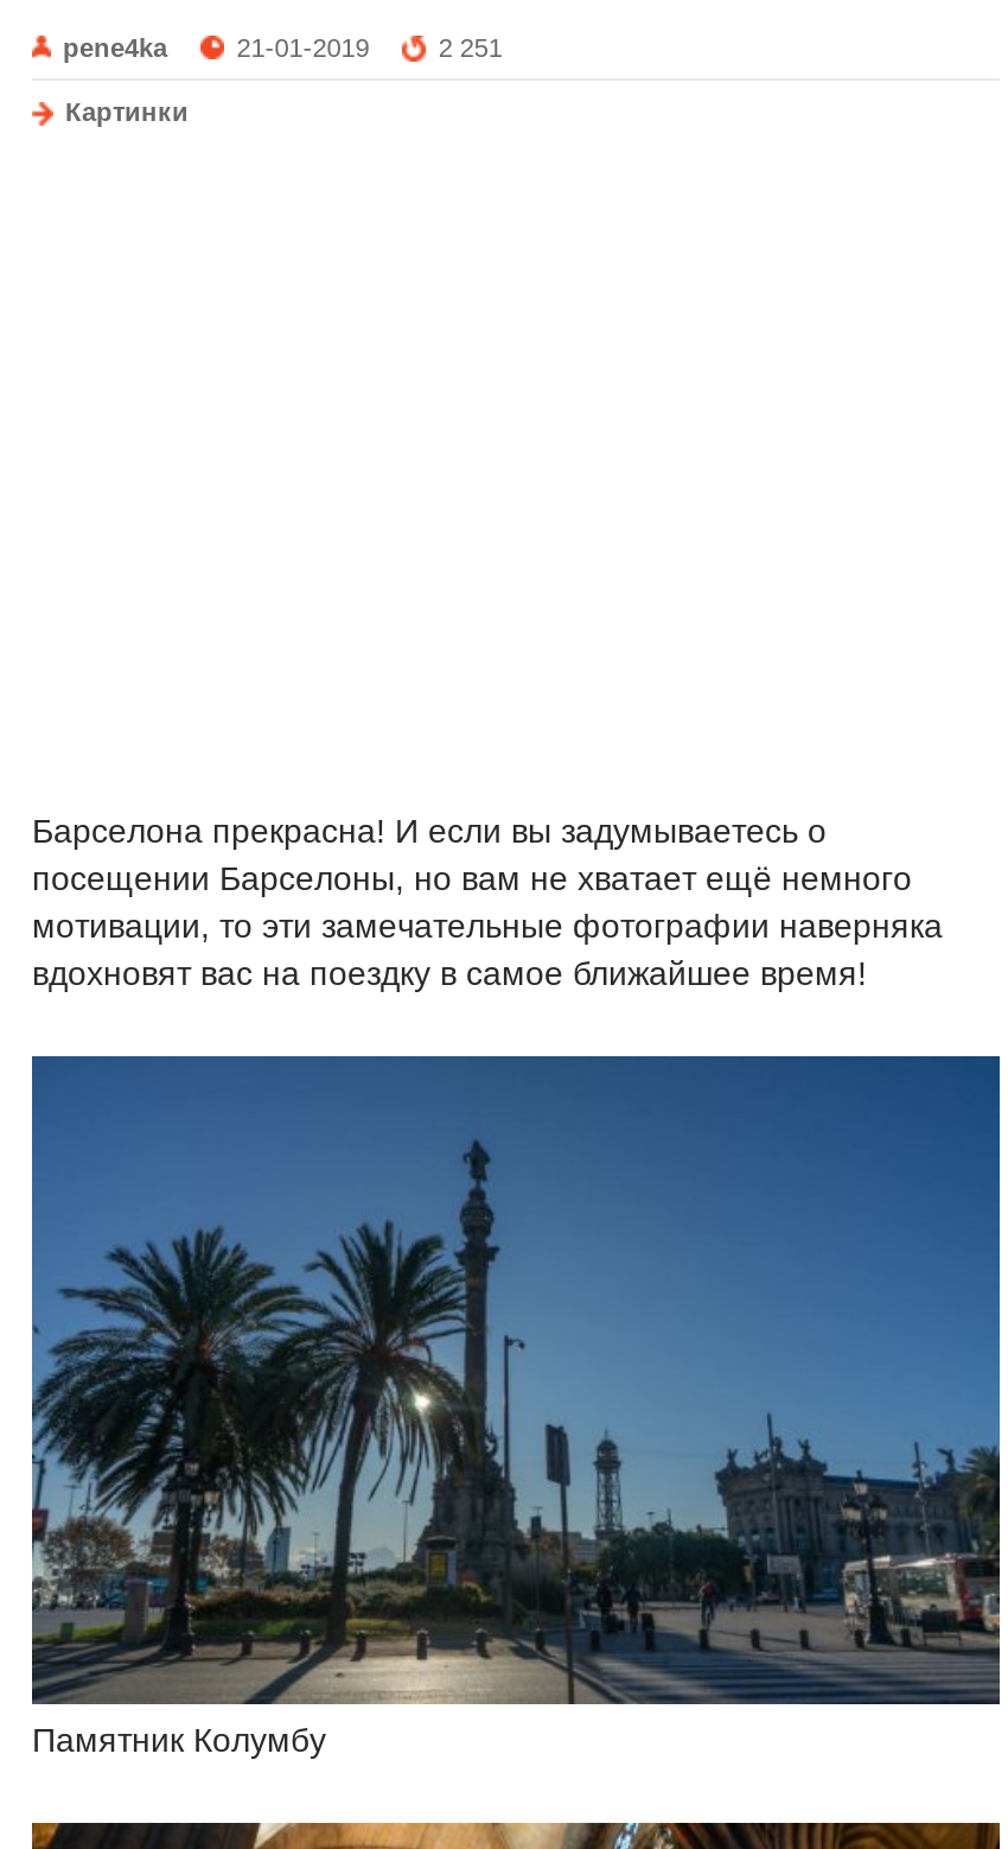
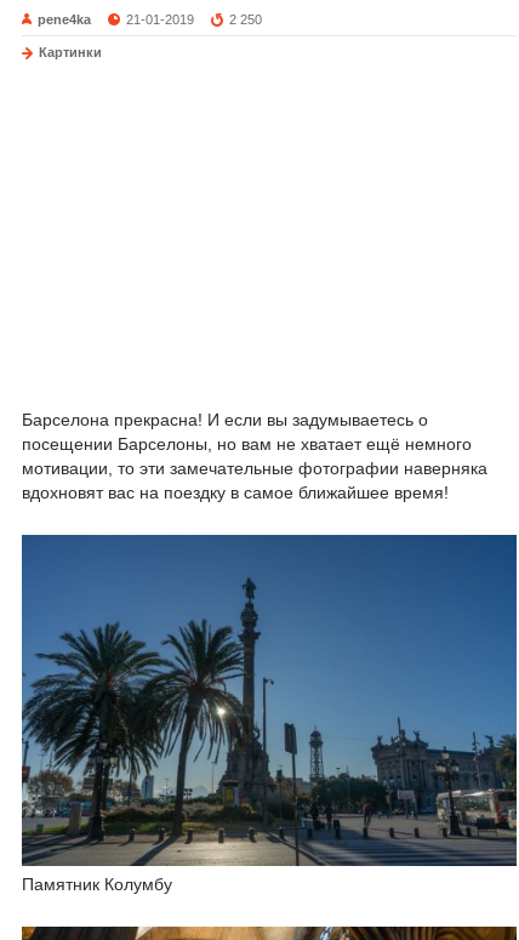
[439,33,503,62] 2 251 -> [230,12,262,27] 2 250

